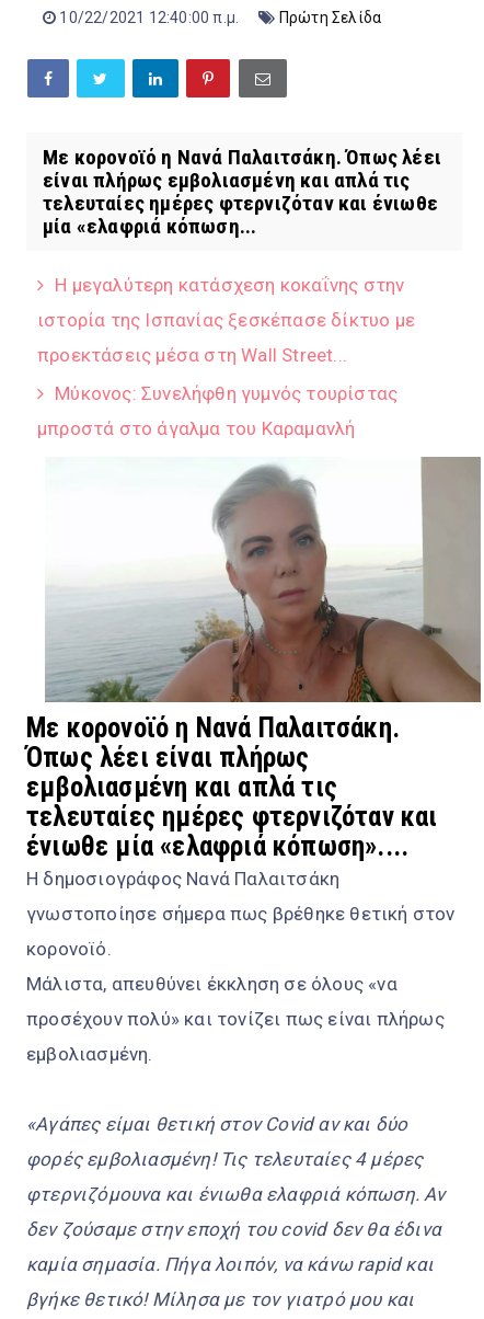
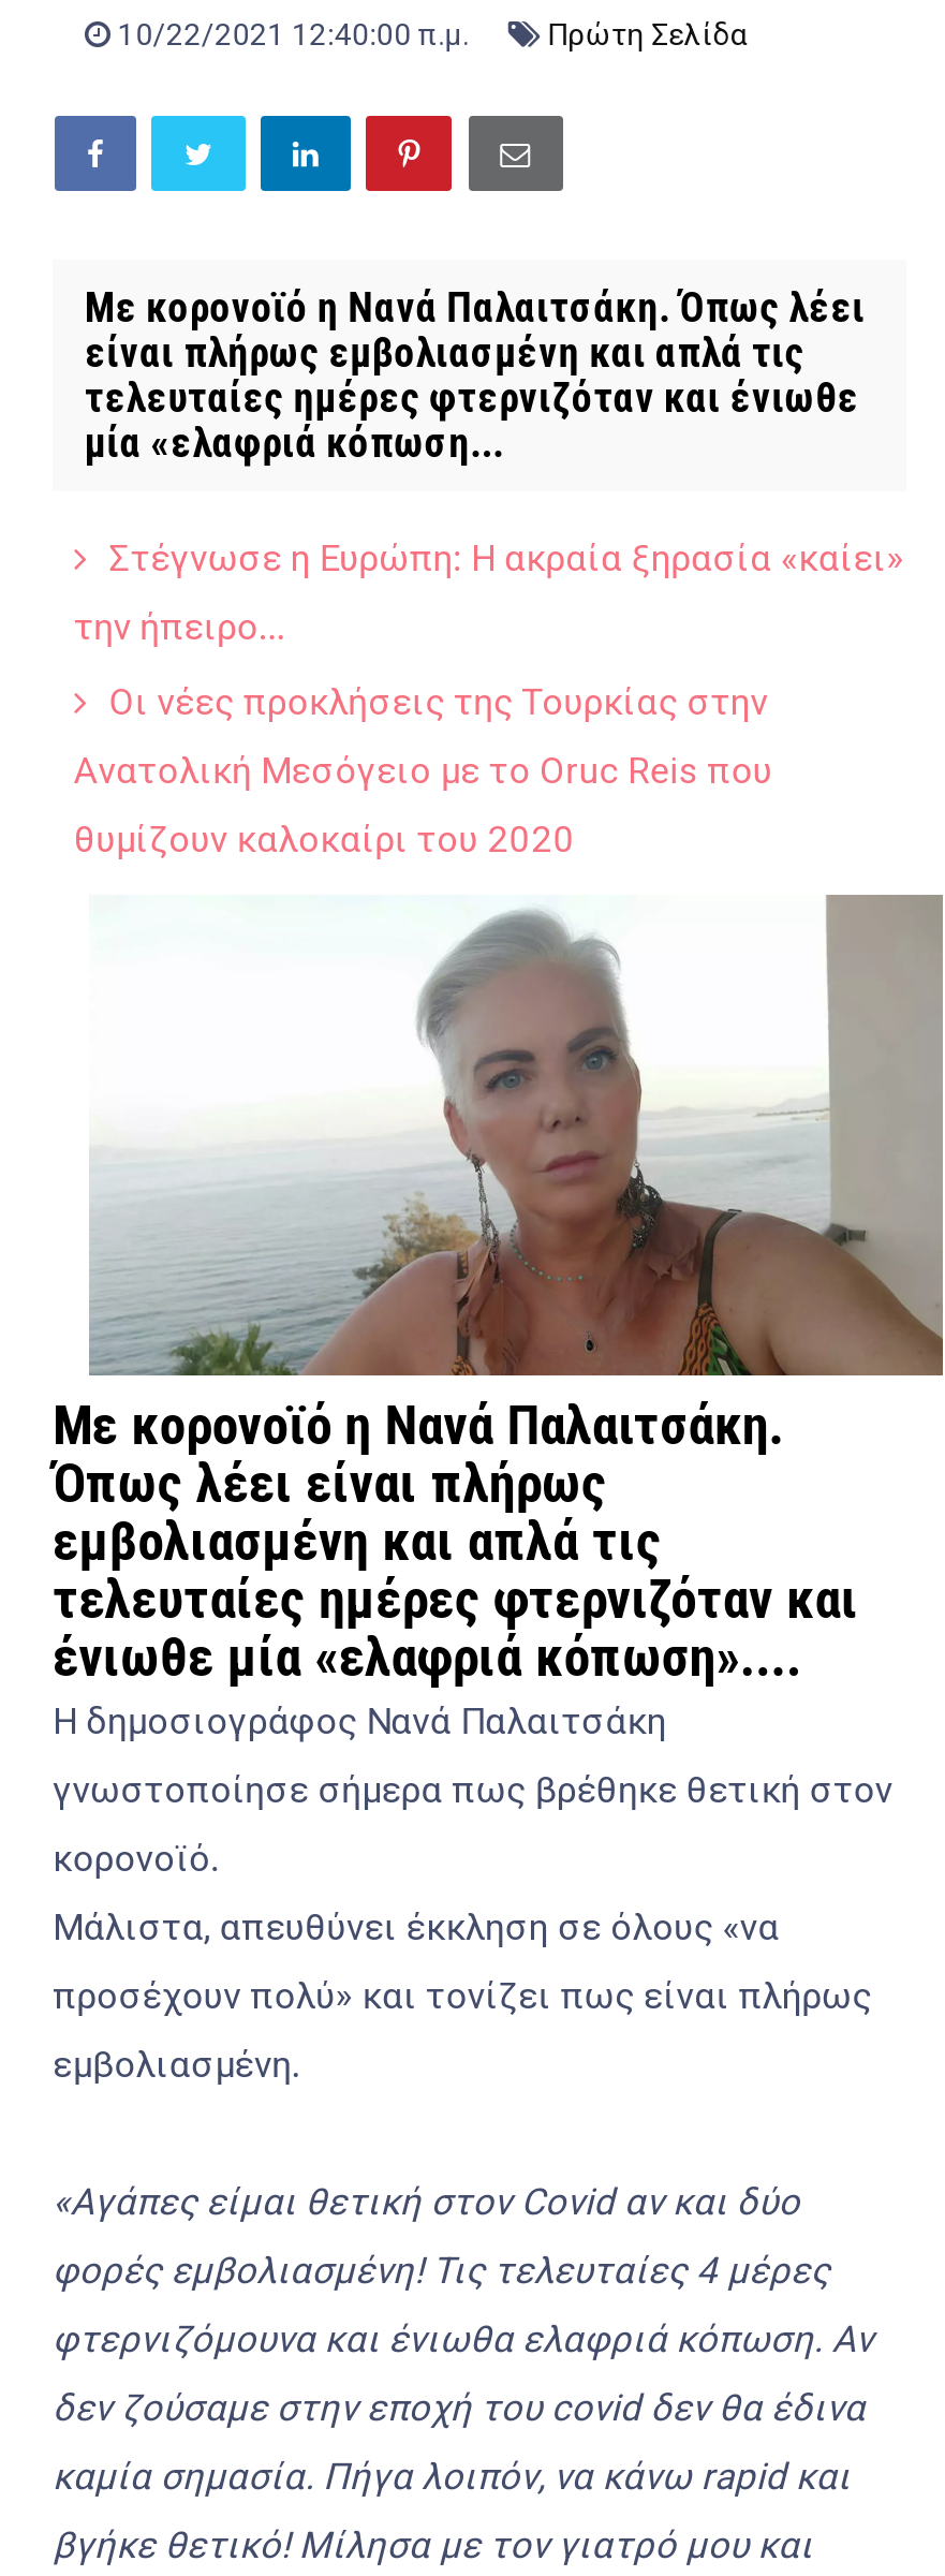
[55,274,405,296] Η μεγαλύτερη κατάσχεση κοκαΐνης στην -> [109,536,904,579] Στέγνωσε η Ευρώπη: Η ακραία ξηρασία «καίει»
[37,309,415,331] ιστορία της Ισπανίας ξεσκέπασε δίκτυο με -> [74,605,286,648] την ήπειρο...
[37,344,347,366] προεκτάσεις μέσα στη Wall Street... -> [109,680,768,723] Οι νέες προκλήσεις της Τουρκίας στην
[55,382,398,404] Μύκονος: Συνελήφθη γυμνός τουρίστας -> [74,748,773,791] Ανατολική Μεσόγειο με το Oruc Reis που
[37,417,355,439] μπροστά στο άγαλμα του Καραμανλή -> [74,817,575,860] θυμίζουν καλοκαίρι του 2020

